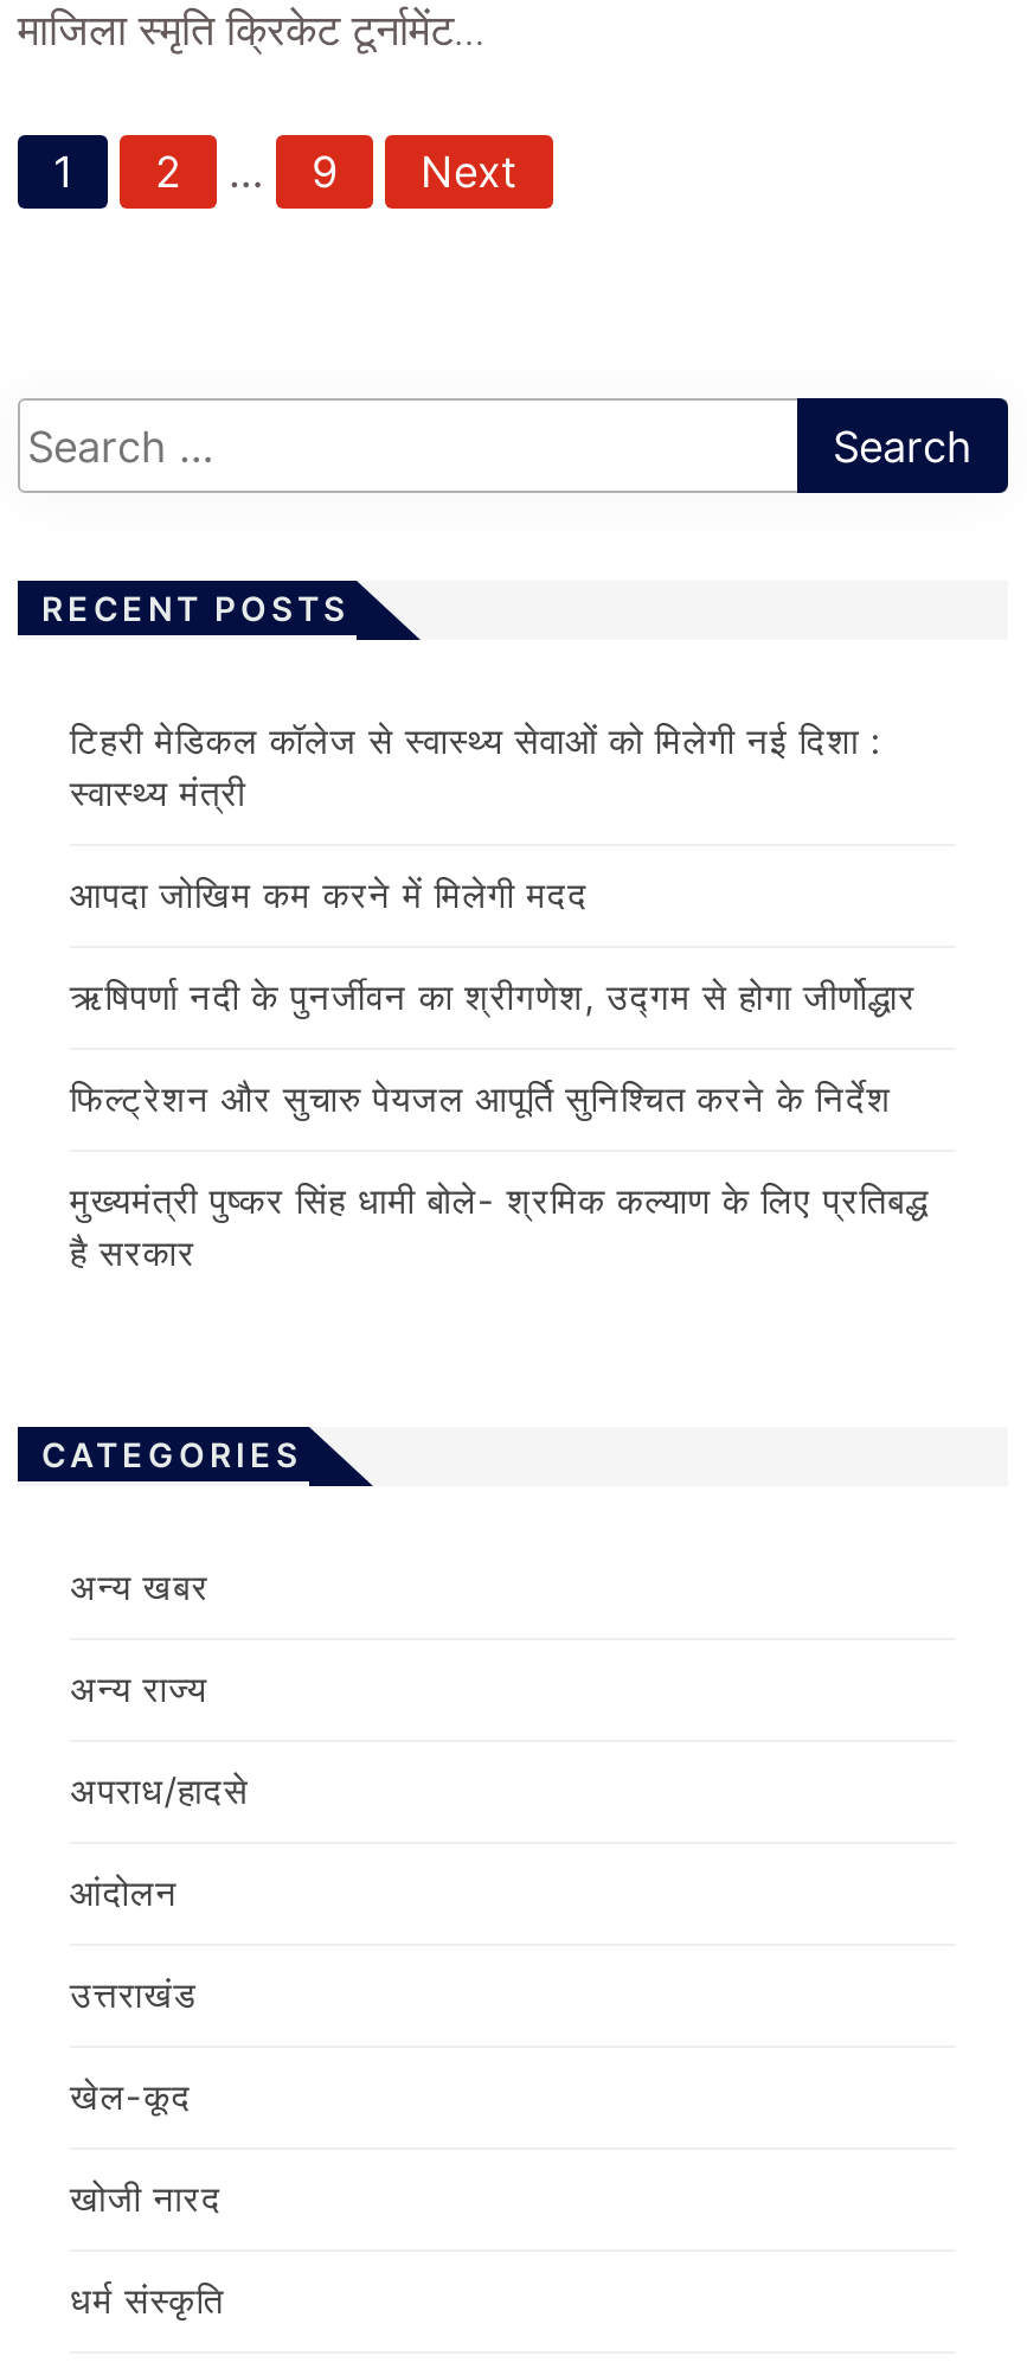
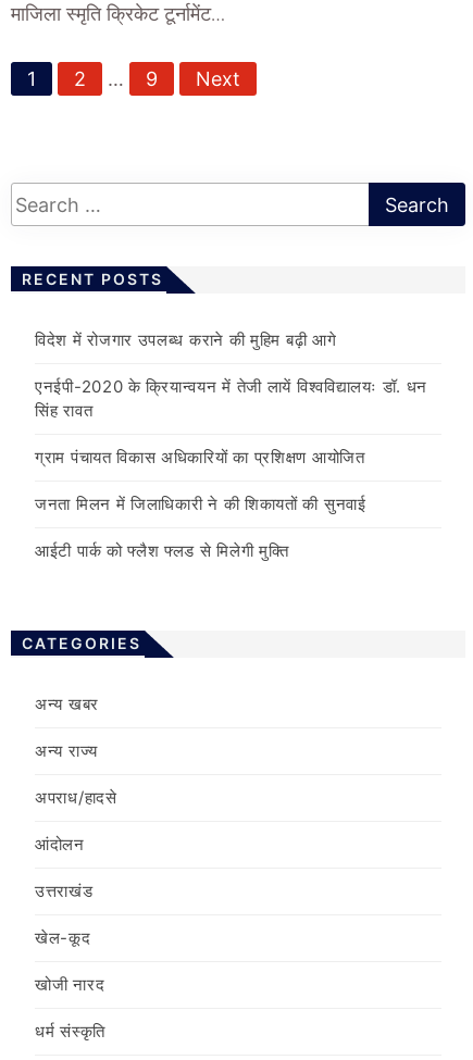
[70,719,882,816] टिहरी मेडिकल कॉलेज से स्वास्थ्य सेवाओं को मिलेगी नई दिशा : | स्वास्थ्य मंत्री -> [35,330,336,350] विदेश में रोजगार उपलब्ध कराने की मुहिम बढ़ी आगे
[70,873,588,918] आपदा जोखिम कम करने में मिलेगी मदद -> [35,376,427,421] एनईपी-2020 के क्रियान्वयन में तेजी लायें विश्वविद्यालयः डॉ. धन | सिंह रावत
[70,975,916,1020] ऋषिपर्णा नदी के पुनर्जीवन का श्रीगणेश, उद्गम से होगा जीर्णोद्धार -> [35,447,365,468] ग्राम पंचायत विकास अधिकारियों का प्रशिक्षण आयोजित
[70,1077,892,1122] फिल्ट्रेशन और सुचारु पेयजल आपूर्ति सुनिश्चित करने के निर्देश -> [35,494,366,514] जनता मिलन में जिलाधिकारी ने की शिकायतों की सुनवाई
[70,1179,928,1276] मुख्यमंत्री पुष्कर सिंह धामी बोले- श्रमिक कल्याण के लिए प्रतिबद्ध | है सरकार -> [35,541,289,561] आईटी पार्क को फ्लैश फ्लड से मिलेगी मुक्ति

